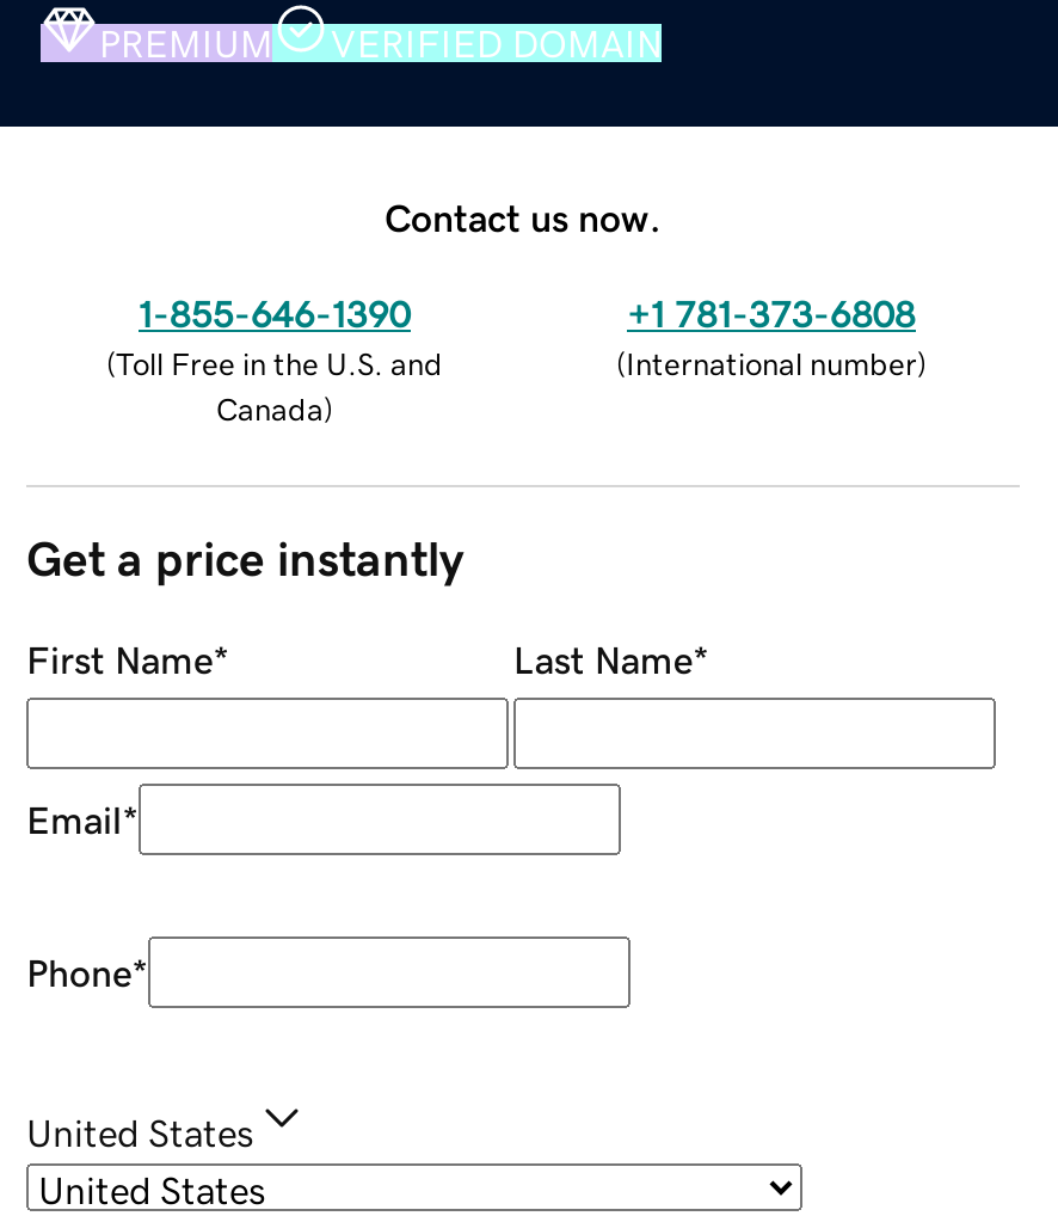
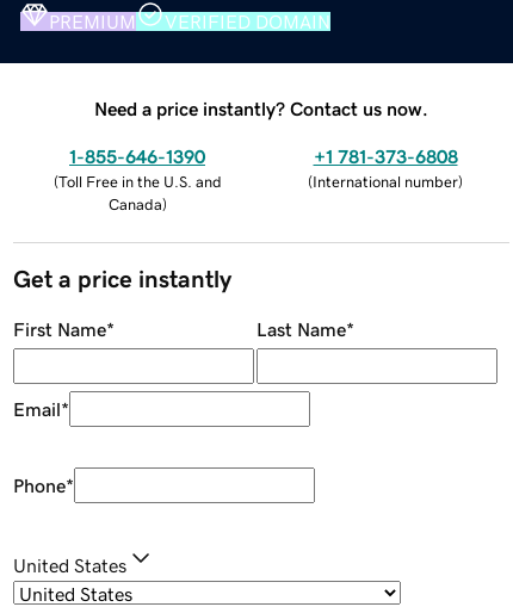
[385,197,662,236] Contact us now. -> [94,99,428,118] Need a price instantly? Contact us now.

